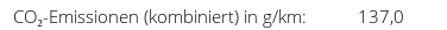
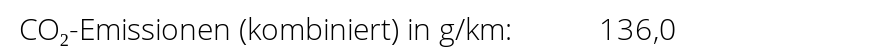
[358,4,404,27] 137,0 -> [599,7,677,47] 136,0

